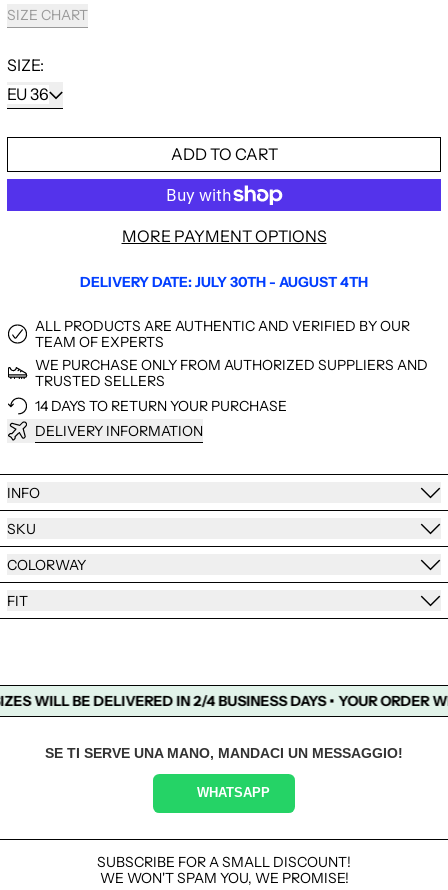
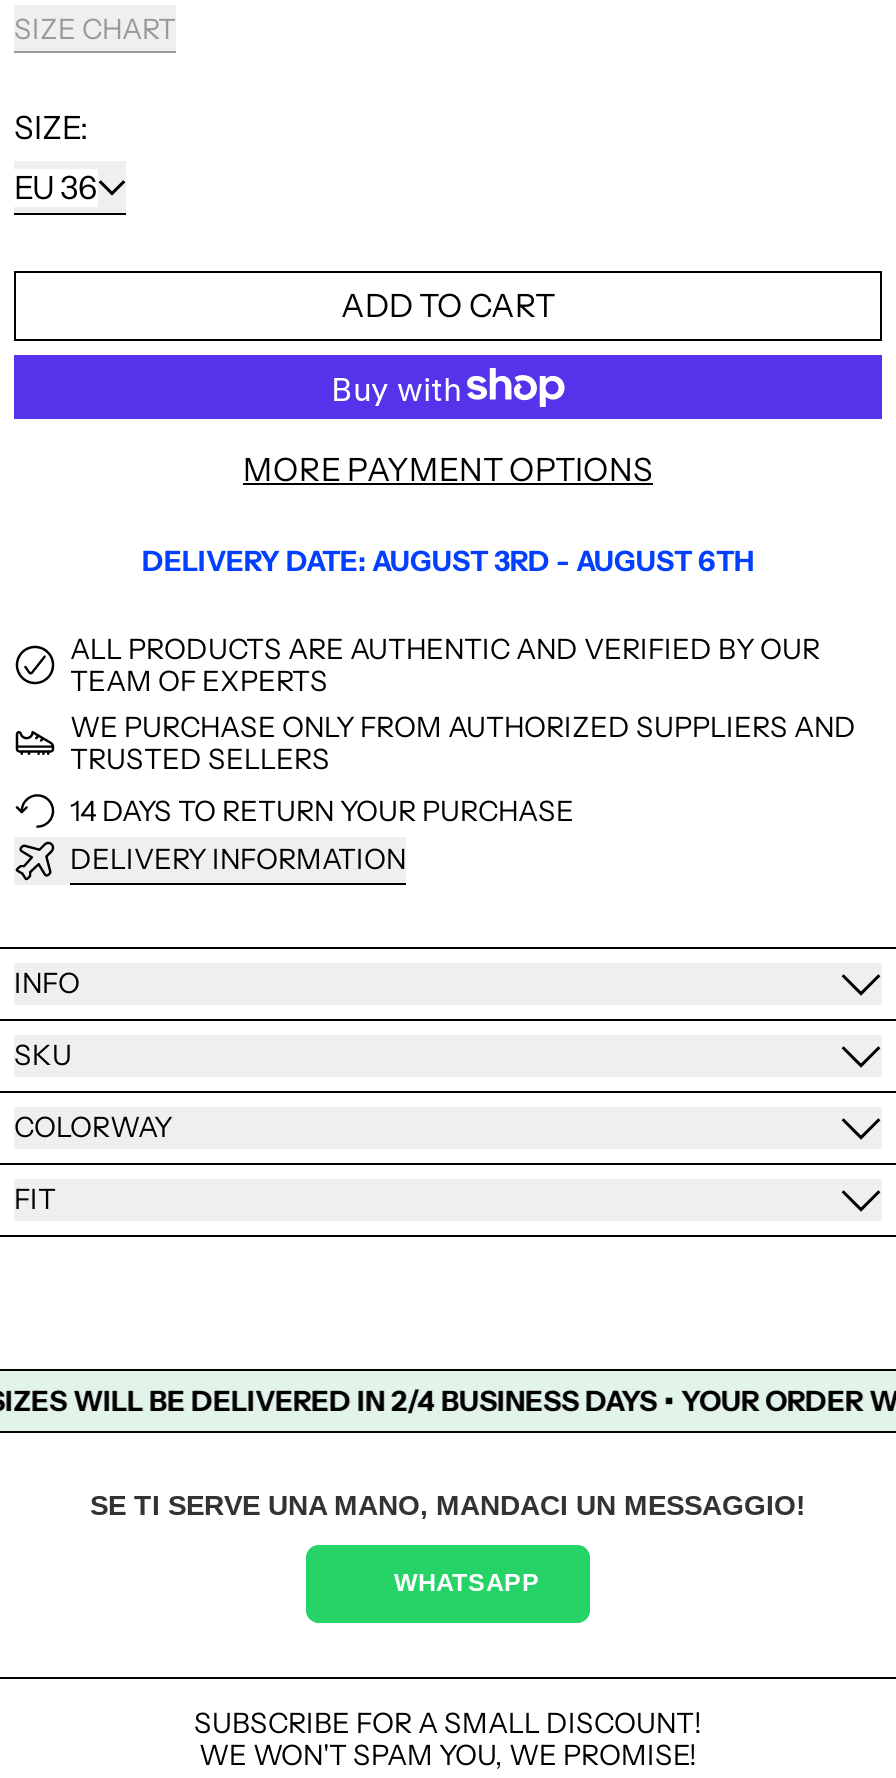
[80,272,368,290] DELIVERY DATE: JULY 30TH - AUGUST 4TH -> [142,543,754,579] DELIVERY DATE: AUGUST 3RD - AUGUST 6TH

